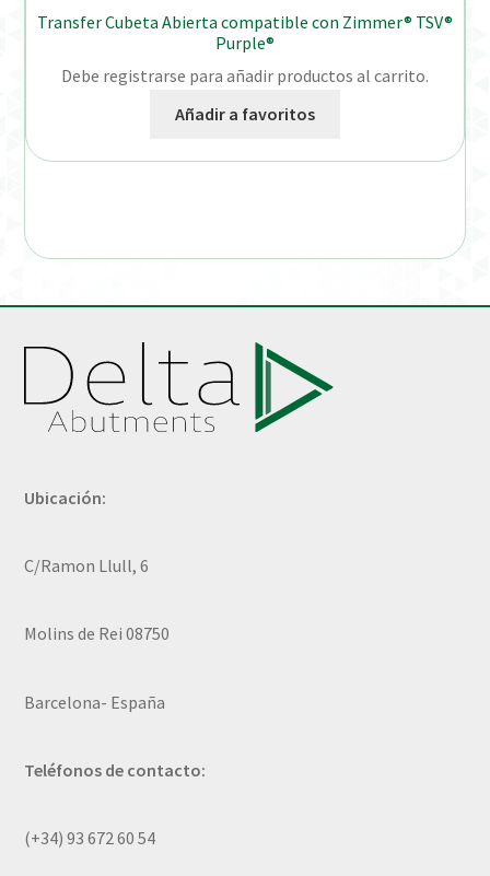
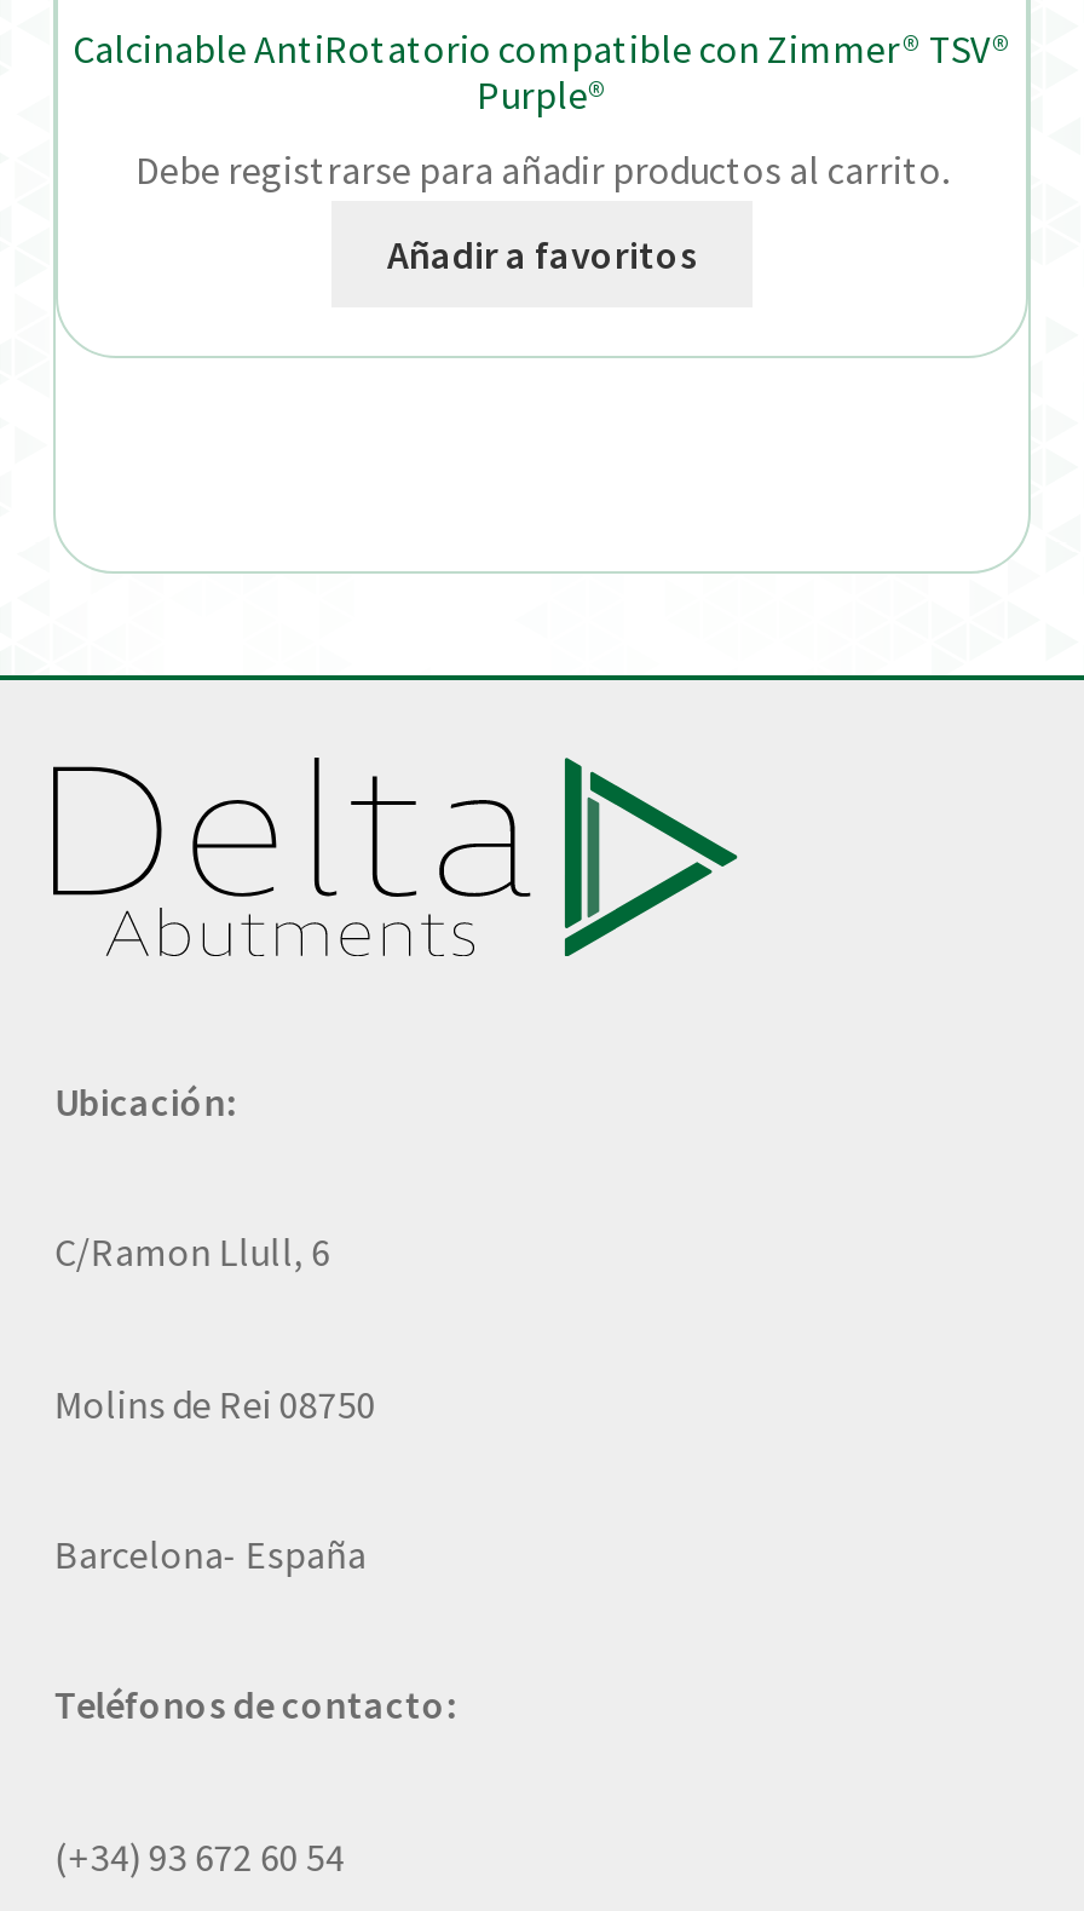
[37,11,453,33] Transfer Cubeta Abierta compatible con Zimmer® TSV® -> [73,24,1011,72] Calcinable AntiRotatorio compatible con Zimmer® TSV®

